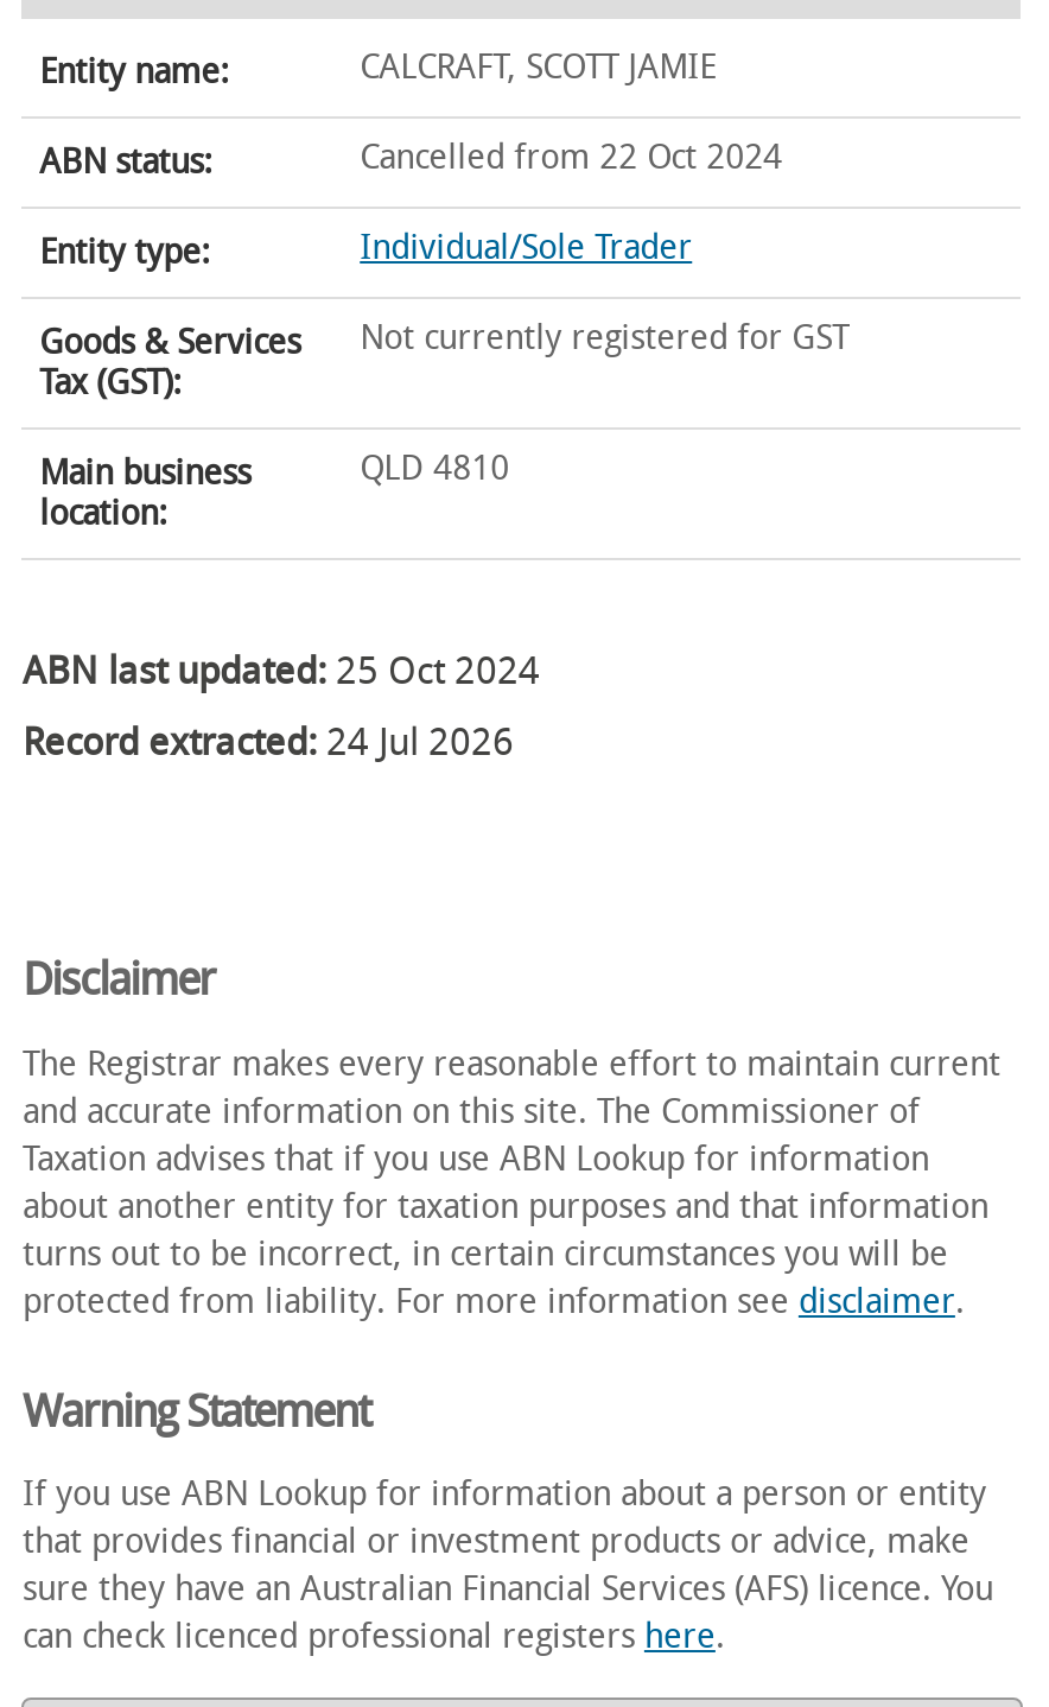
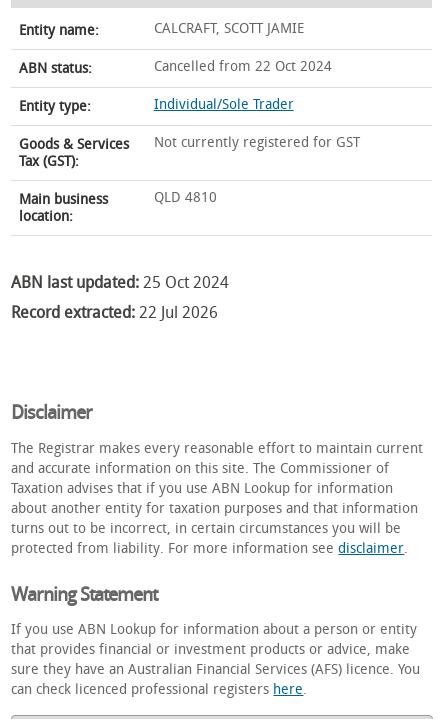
[22,719,514,764] Record extracted: 24 Jul 2026 -> [11,303,218,322] Record extracted: 22 Jul 2026

